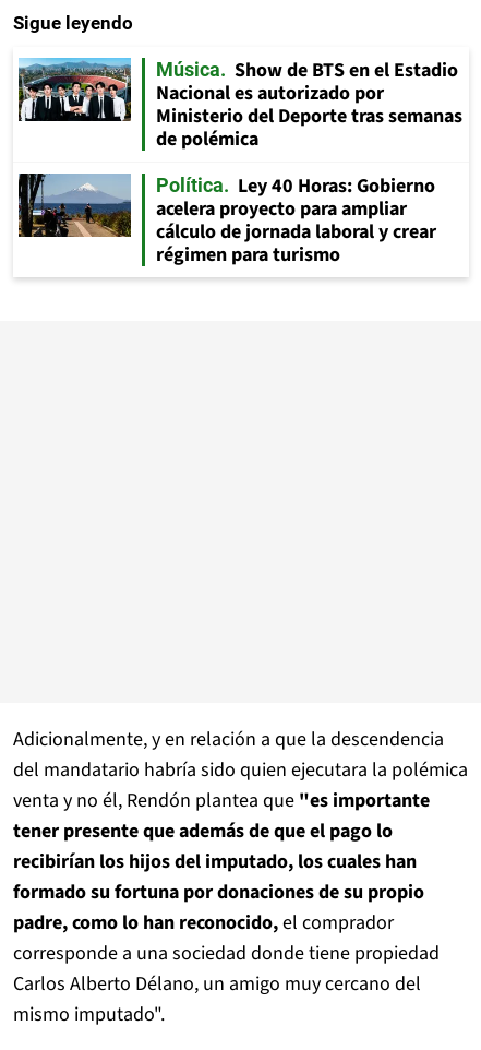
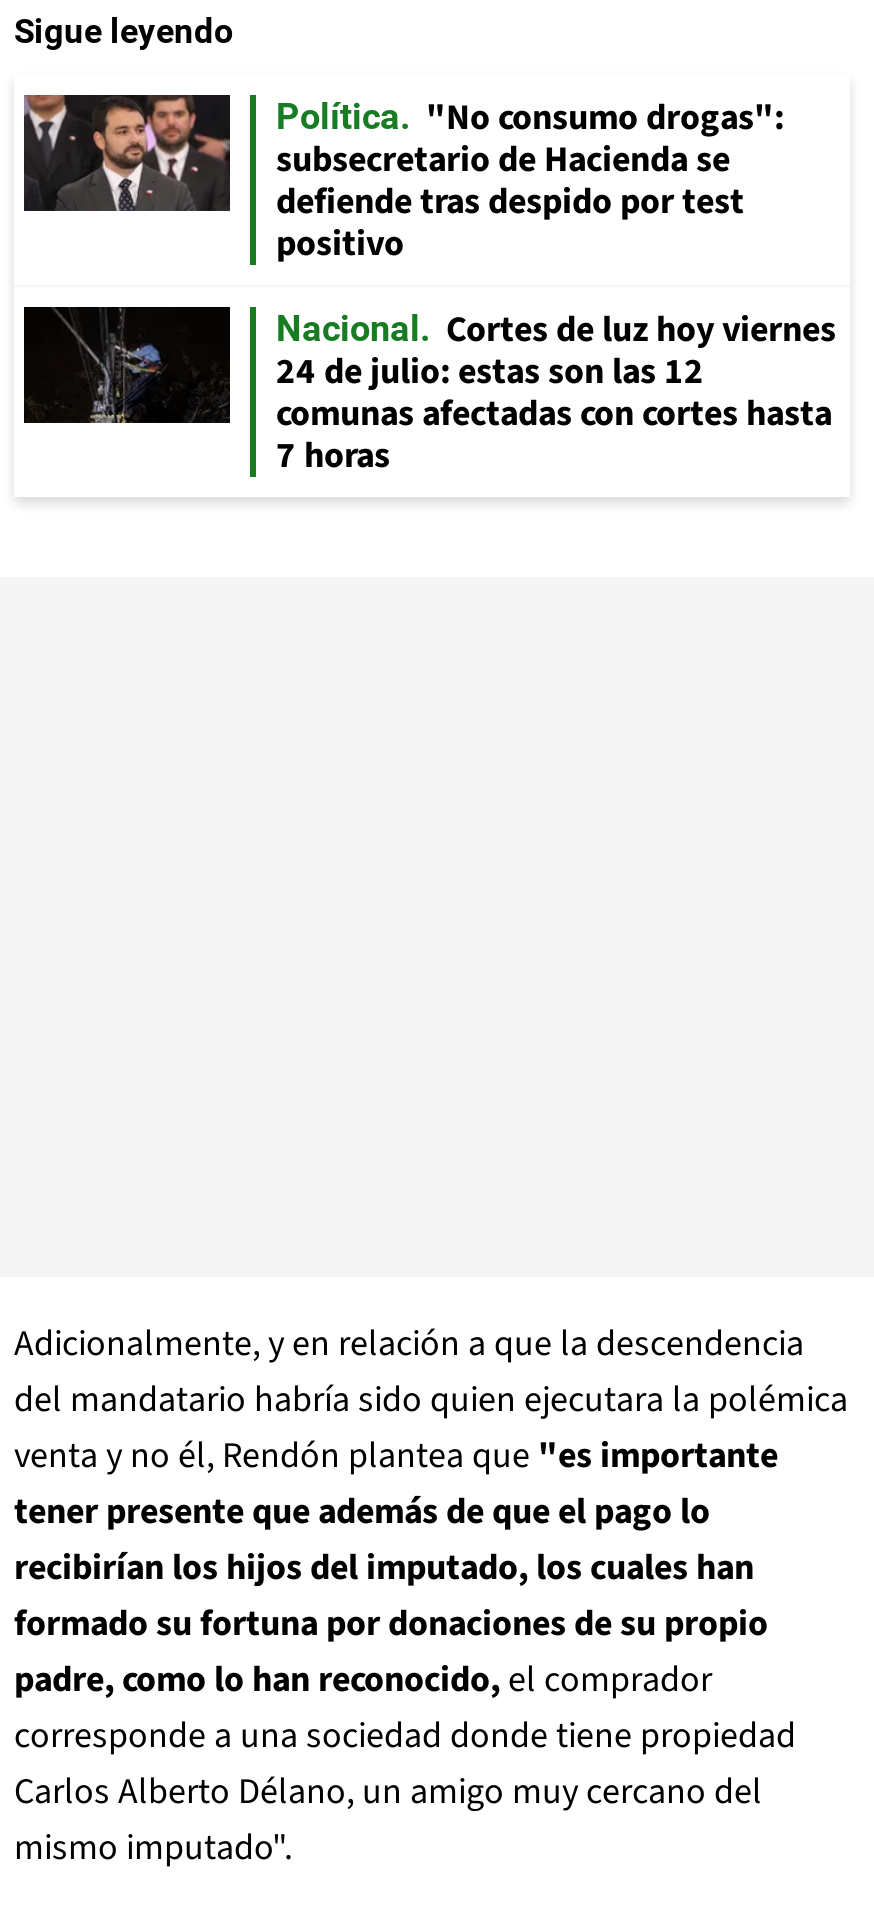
[19,57,132,121] [image] -> [24,93,232,211] [image]
[156,57,462,153] Música | Show de BTS en el Estadio | Nacional es autorizado por | Ministerio del Deporte tras semanas | de polémica -> none
[17,172,436,269] [image] | Ley 40 Horas: Gobierno | acelera proyecto para ampliar | cálculo de jornada laboral y crear | régimen para turismo -> [22,93,836,481] [image] | "No consumo drogas": | subsecretario de Hacienda se | defiende tras despido por test | positivo | Nacional | Cortes de luz hoy viernes | 24 de julio: estas son las 12 | comunas afectadas con cortes hasta | 7 horas
moved [156,174,224,196] -> [276,95,400,137]: Política

